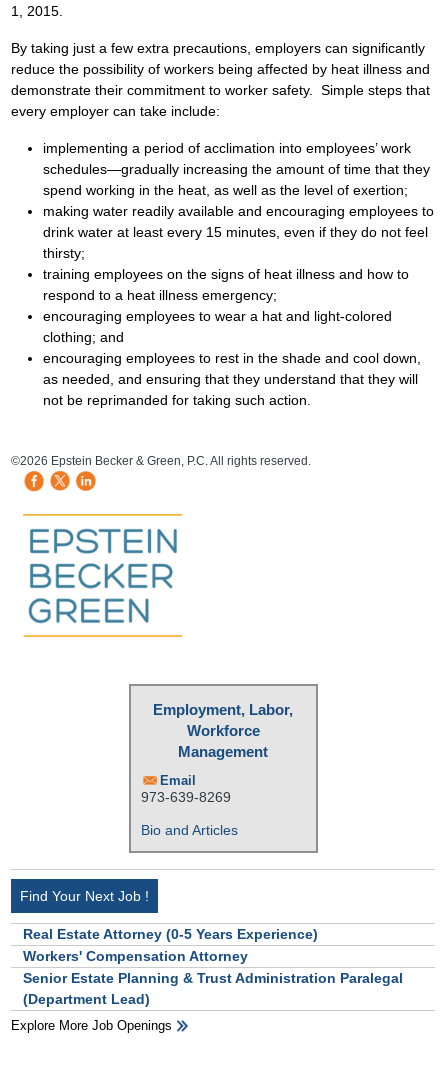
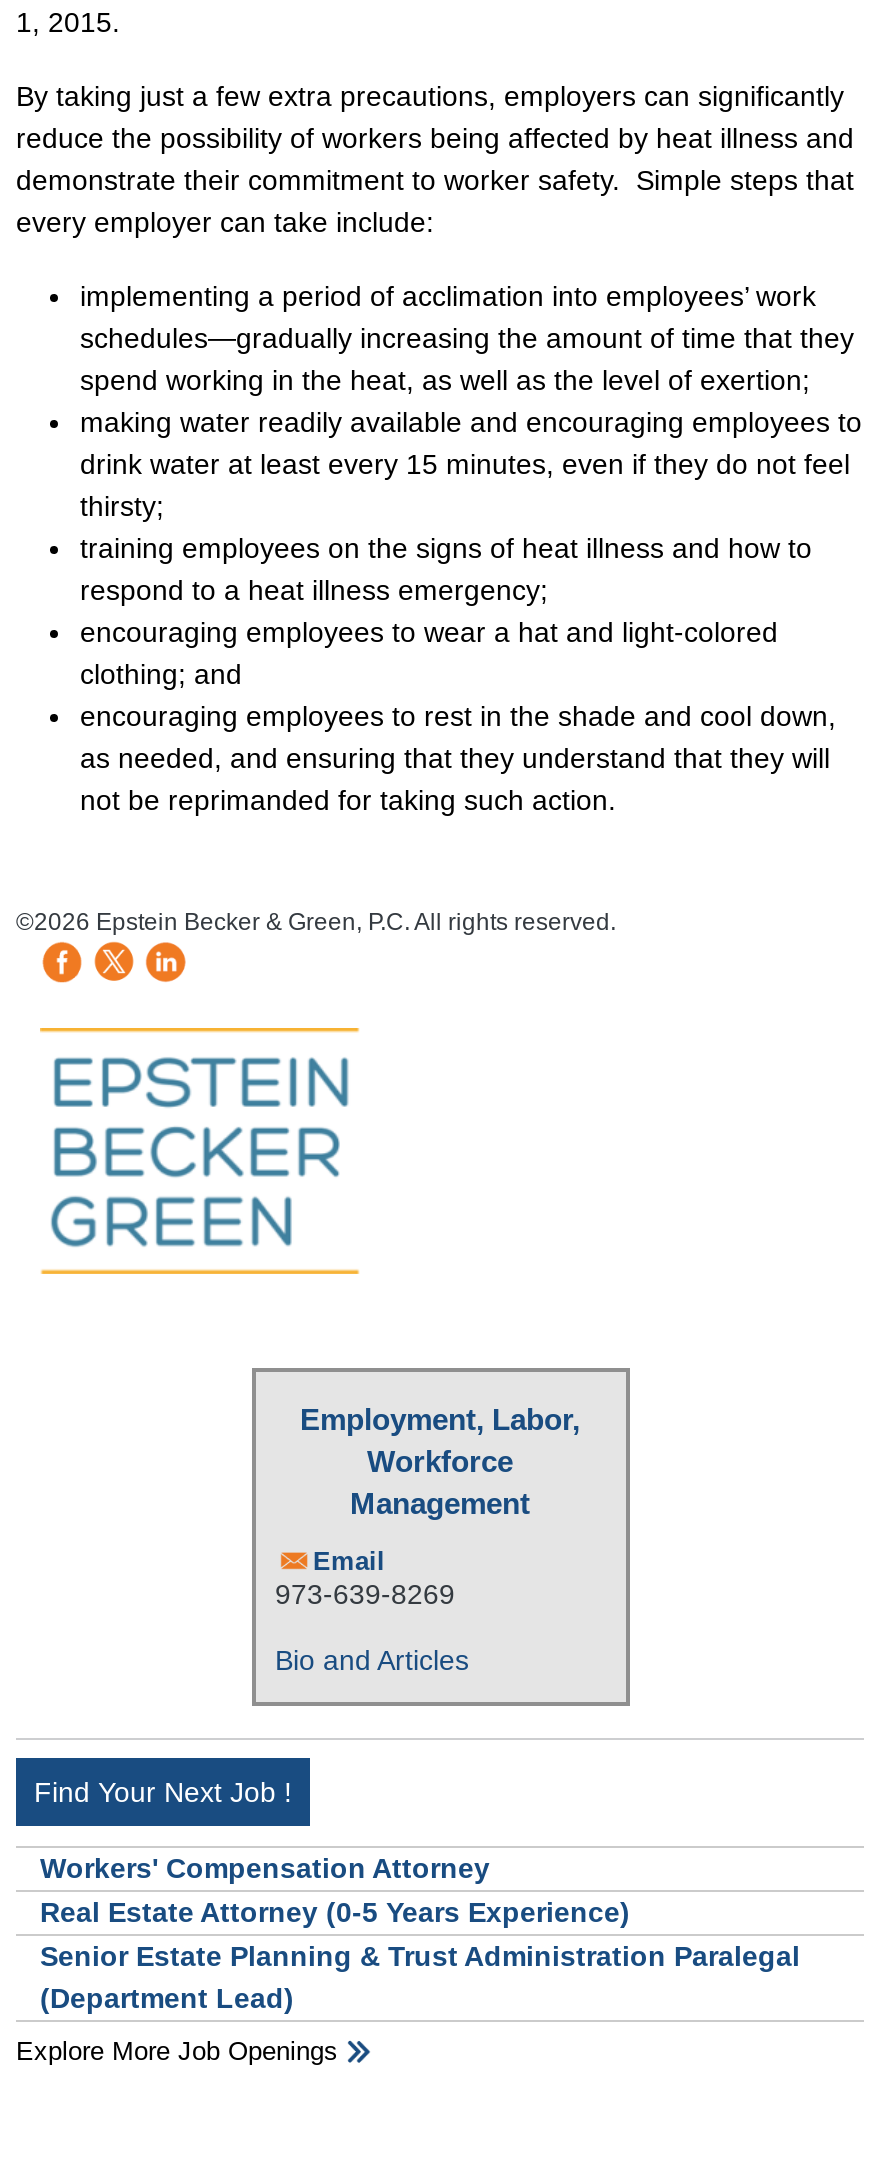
moved [23,926,318,942] -> [40,1896,630,1928]: Real Estate Attorney (0-5 Years Experience)
moved [23,948,248,964] -> [40,1852,490,1884]: Workers' Compensation Attorney

